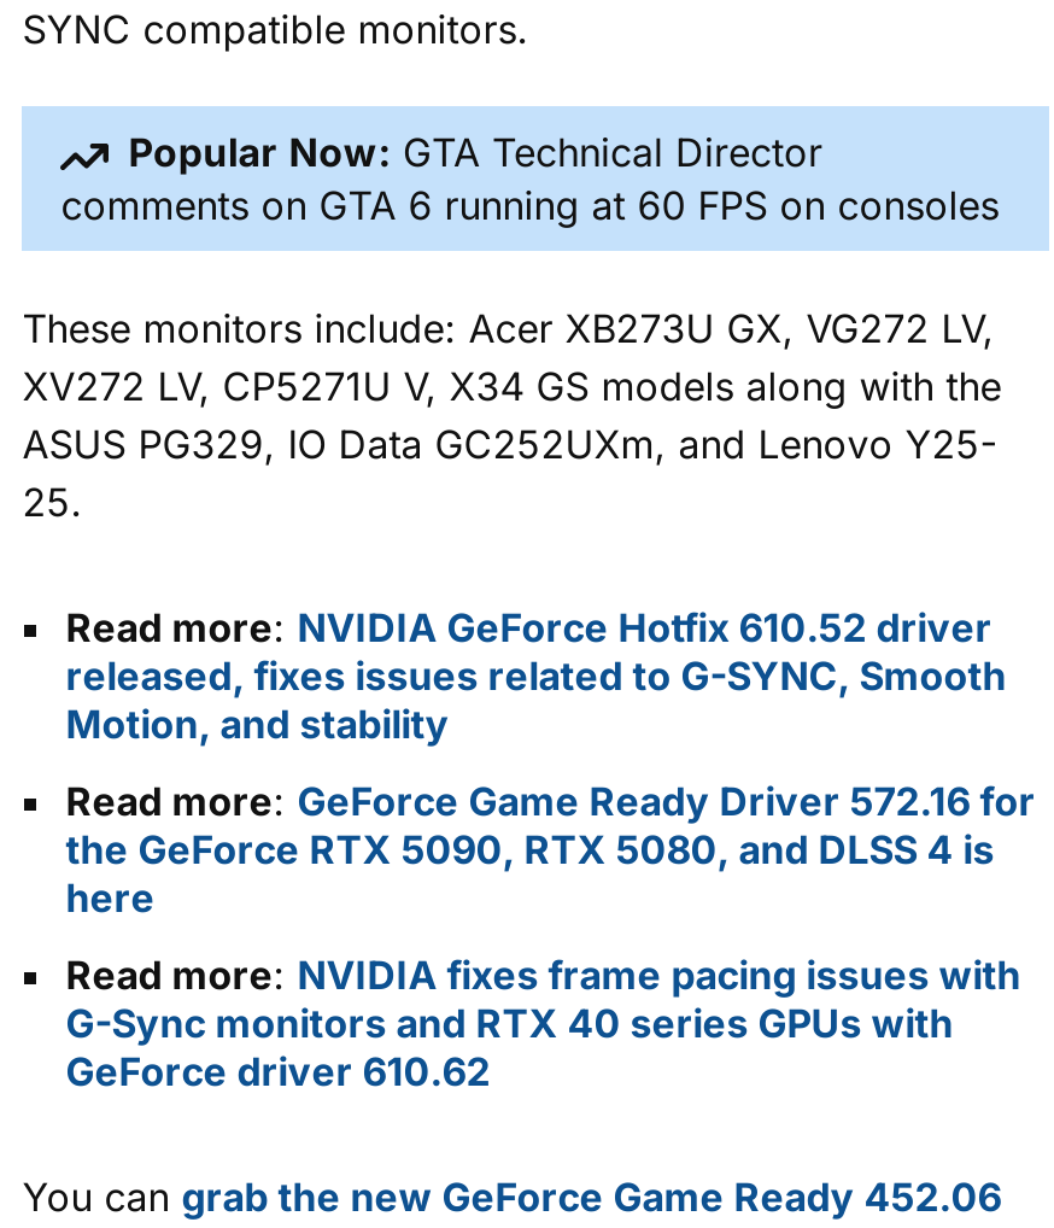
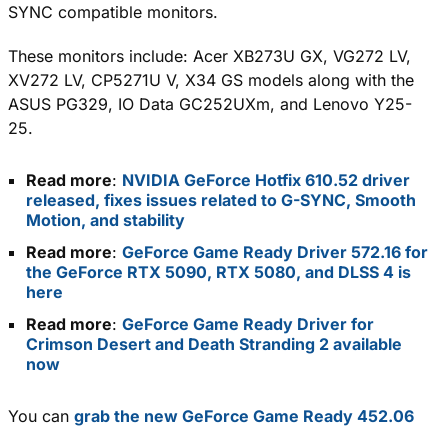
[61,128,999,229] Popular Now: GTA Technical Director | comments on GTA 6 running at 60 FPS on consoles -> none
[66,952,1021,1097] Read more: NVIDIA fixes frame pacing issues with | G-Sync monitors and RTX 40 series GPUs with | GeForce driver 610.62 -> [26,314,402,374] Read more: GeForce Game Ready Driver for | Crimson Desert and Death Stranding 2 available | now

